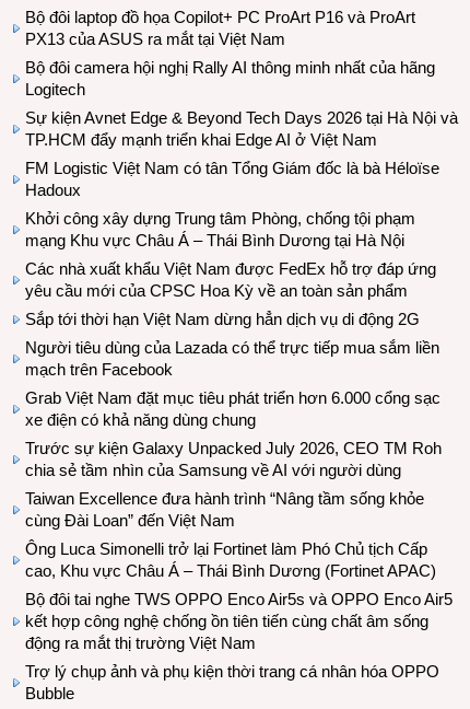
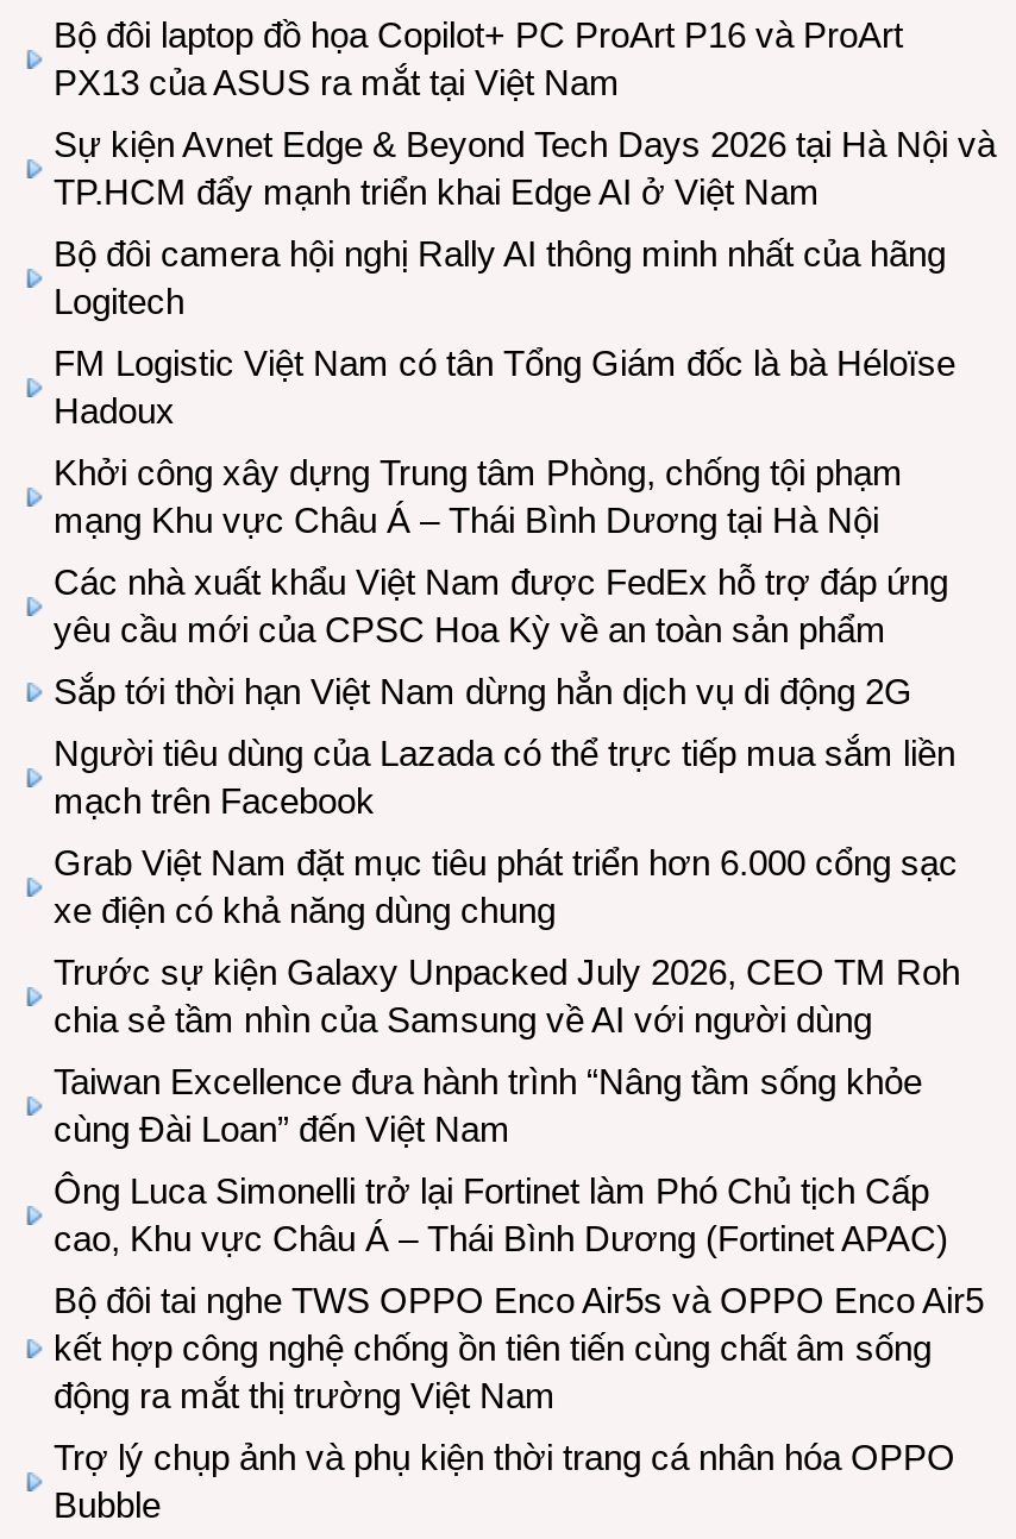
moved [25,58,435,98] -> [54,233,946,321]: Bộ đôi camera hội nghị Rally AI thông minh nhất của hãng | Logitech
moved [25,108,458,149] -> [54,124,996,212]: Sự kiện Avnet Edge & Beyond Tech Days 2026 tại Hà Nội và | TP.HCM đẩy mạnh triển khai Edge AI ở Việt Nam

